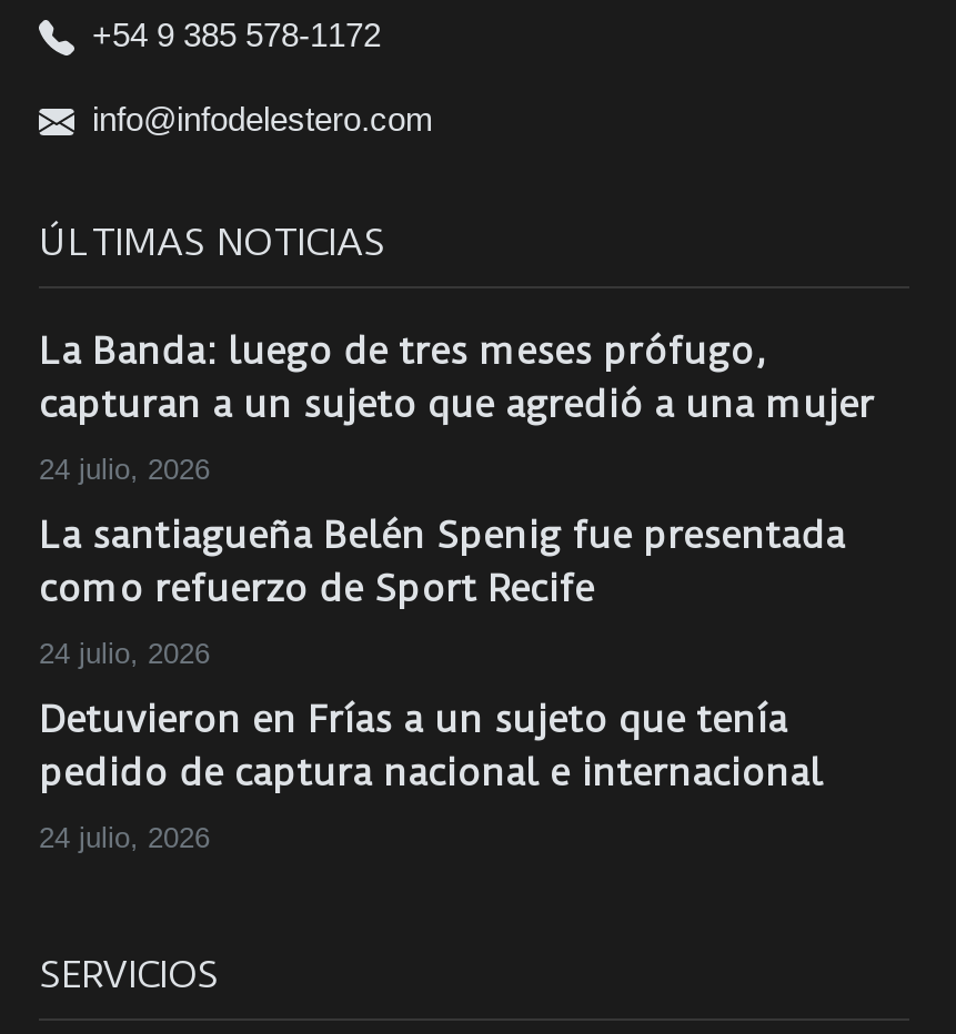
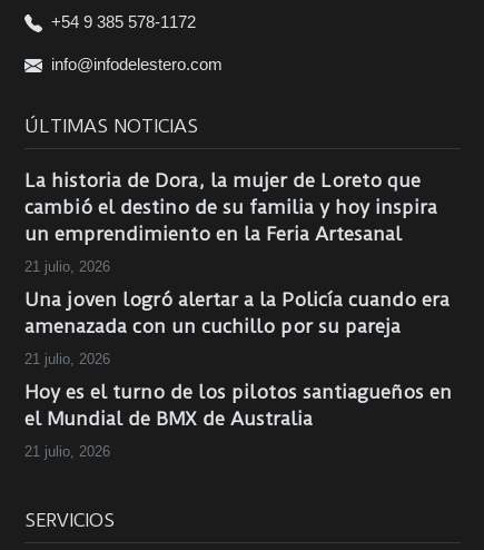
[39,329,874,426] La Banda: luego de tres meses prófugo, | capturan a un sujeto que agredió a una mujer -> [24,169,437,245] La historia de Dora, la mujer de Loreto que | cambió el destino de su familia y hoy inspira | un emprendimiento en la Feria Artesanal
[39,453,210,486] 24 julio, 2026 -> [24,259,110,275] 21 julio, 2026
[39,513,845,611] La santiagueña Belén Spenig fue presentada | como refuerzo de Sport Recife -> [24,289,450,338] Una joven logró alertar a la Policía cuando era | amenazada con un cuchillo por su pareja
[39,637,210,671] 24 julio, 2026 -> [24,351,110,368] 21 julio, 2026
[39,697,823,795] Detuvieron en Frías a un sujeto que tenía | pedido de captura nacional e internacional -> [24,381,452,430] Hoy es el turno de los pilotos santiagueños en | el Mundial de BMX de Australia
[39,821,210,855] 24 julio, 2026 -> [24,443,110,460] 21 julio, 2026

